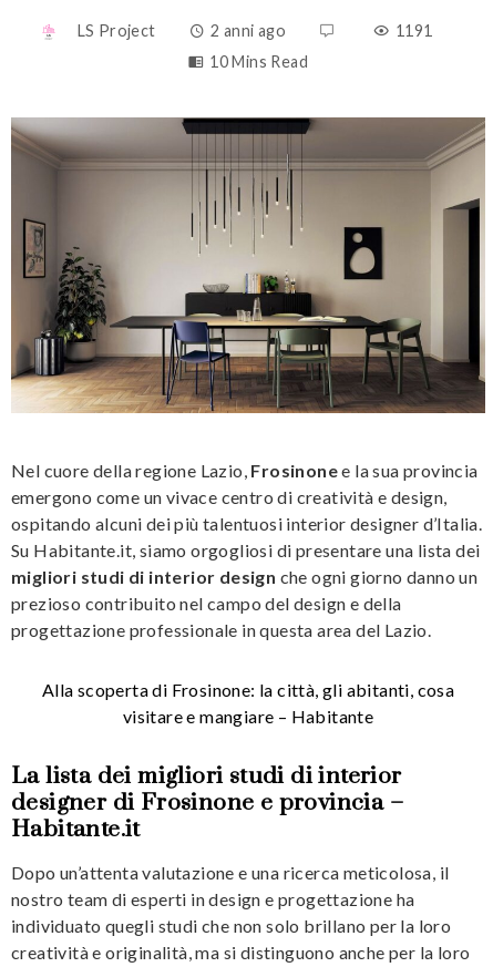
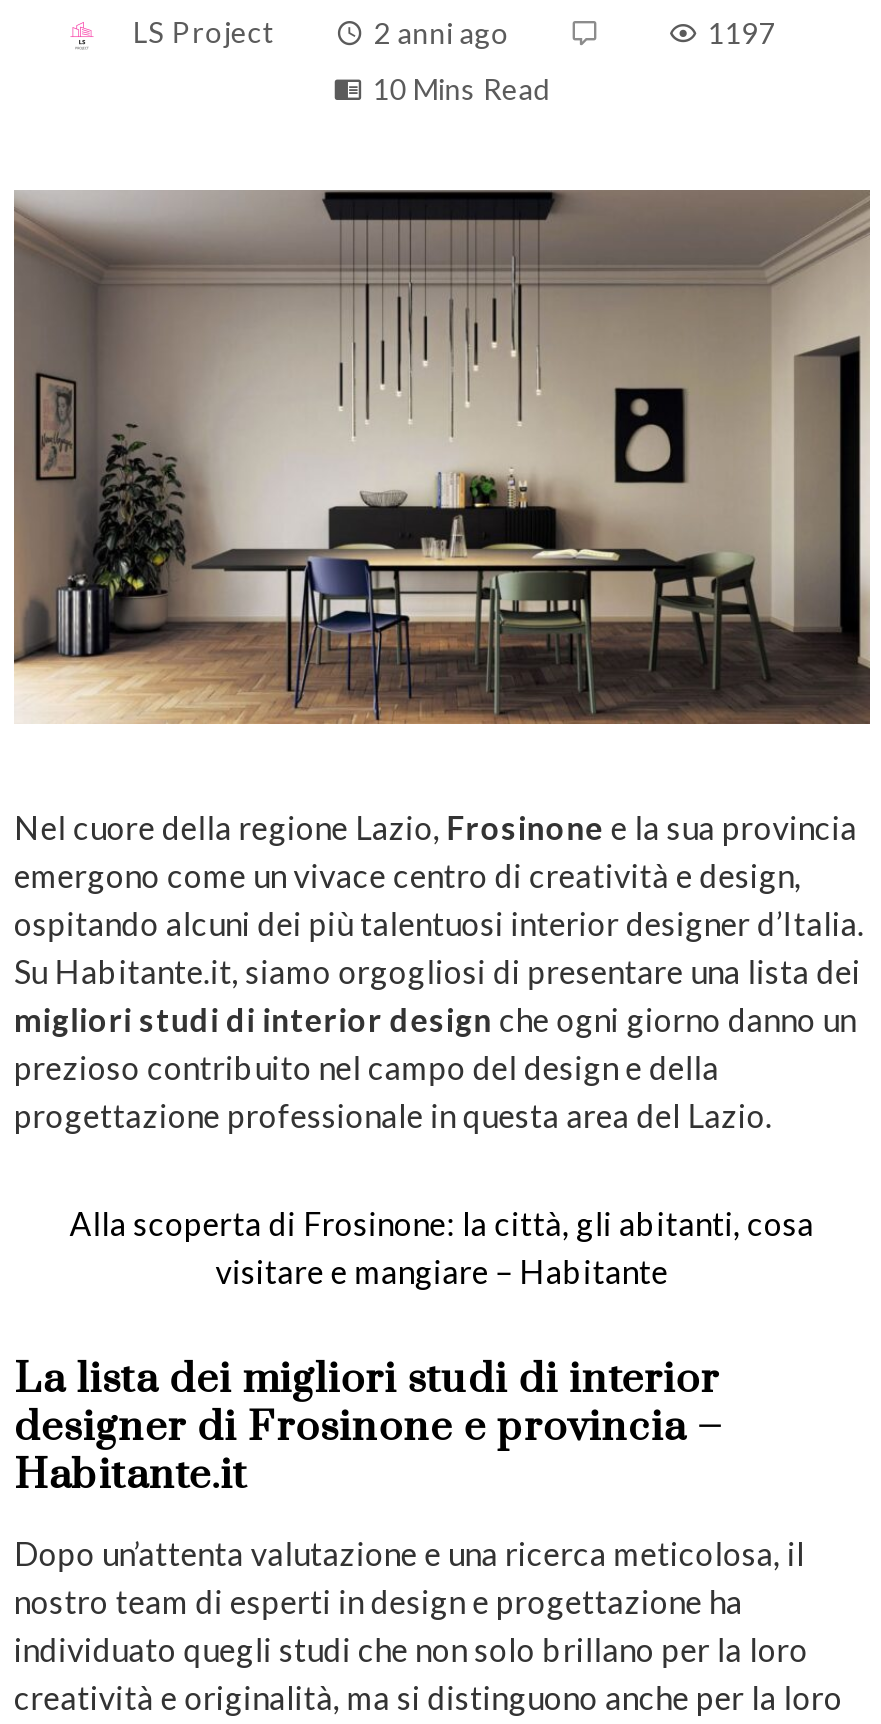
[395,20,433,39] 1191 -> [708,15,775,49] 1197

